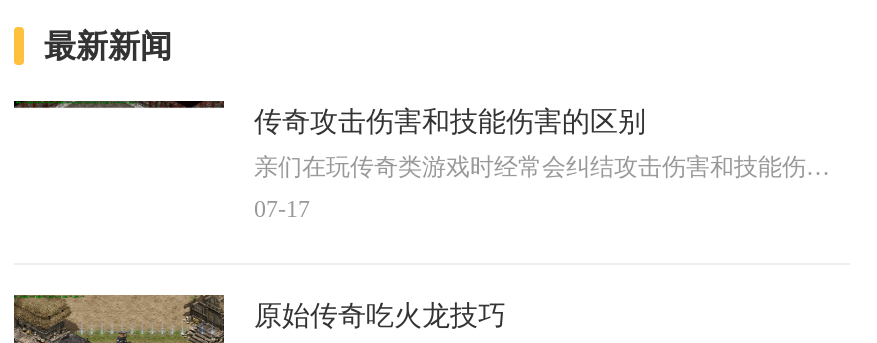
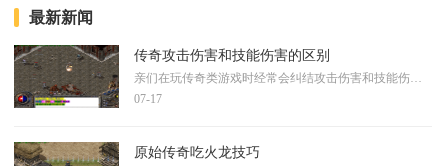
none -> [13,47,120,109] [image]

